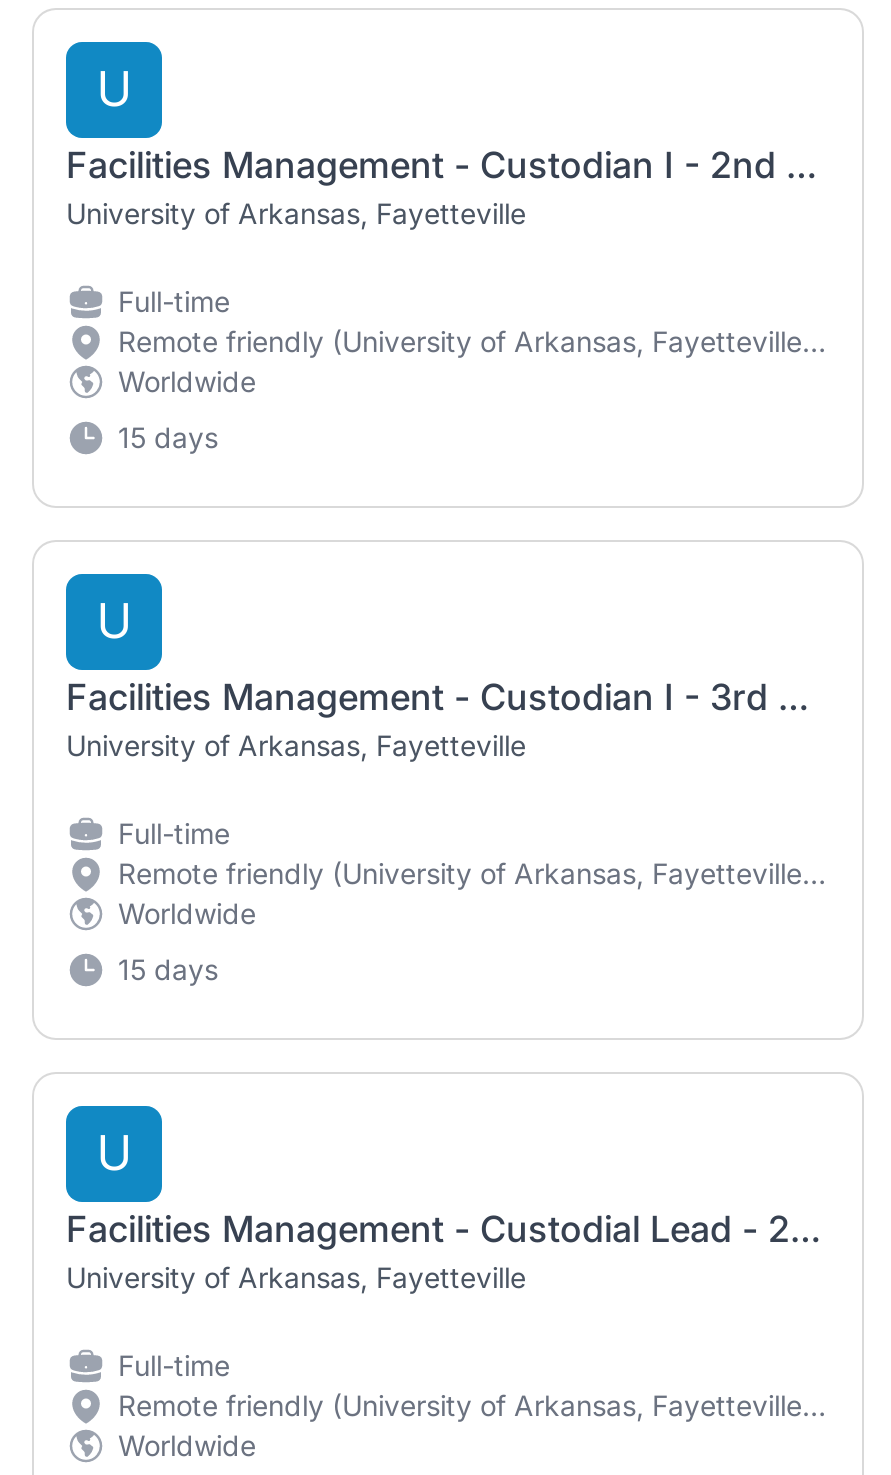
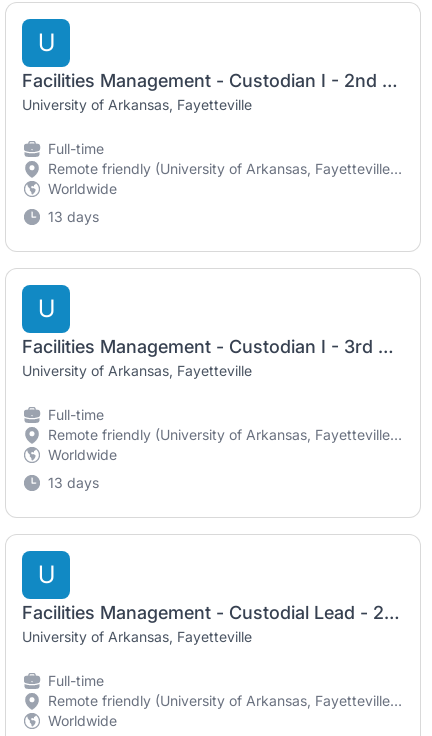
[118,420,218,454] 15 days -> [48,208,99,225] 13 days
[118,952,218,986] 15 days -> [48,474,99,491] 13 days

